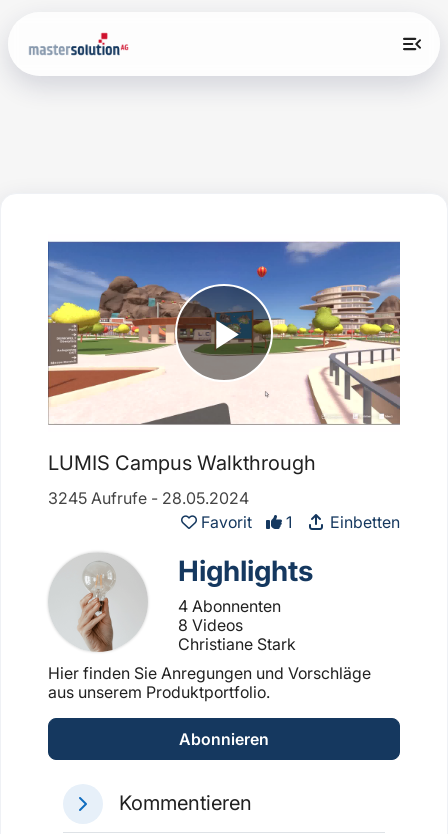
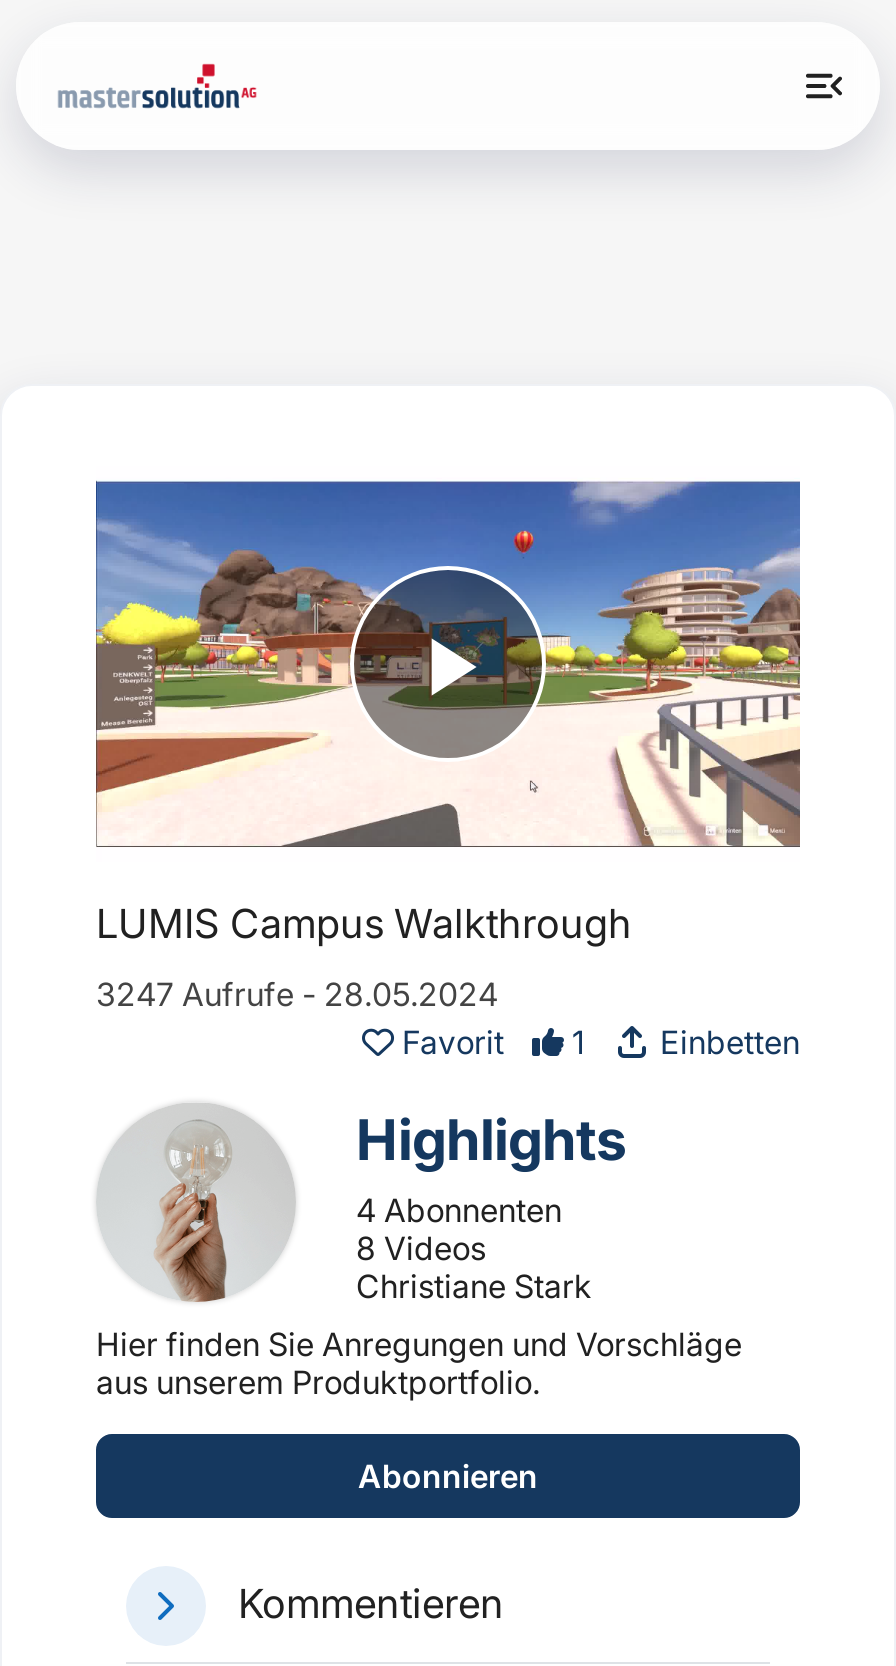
[48,488,249,508] 3245 Aufrufe - 28.05.2024 -> [96,974,498,1014] 3247 Aufrufe - 28.05.2024

